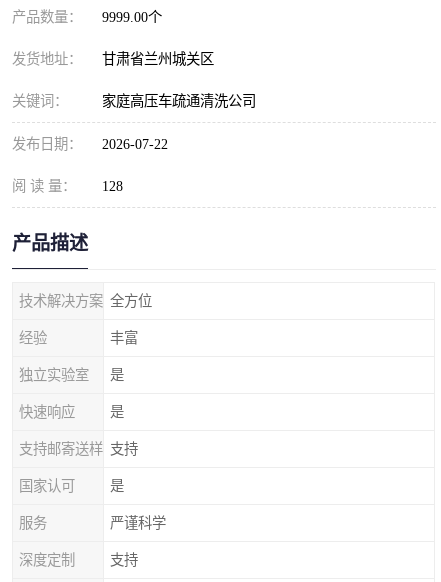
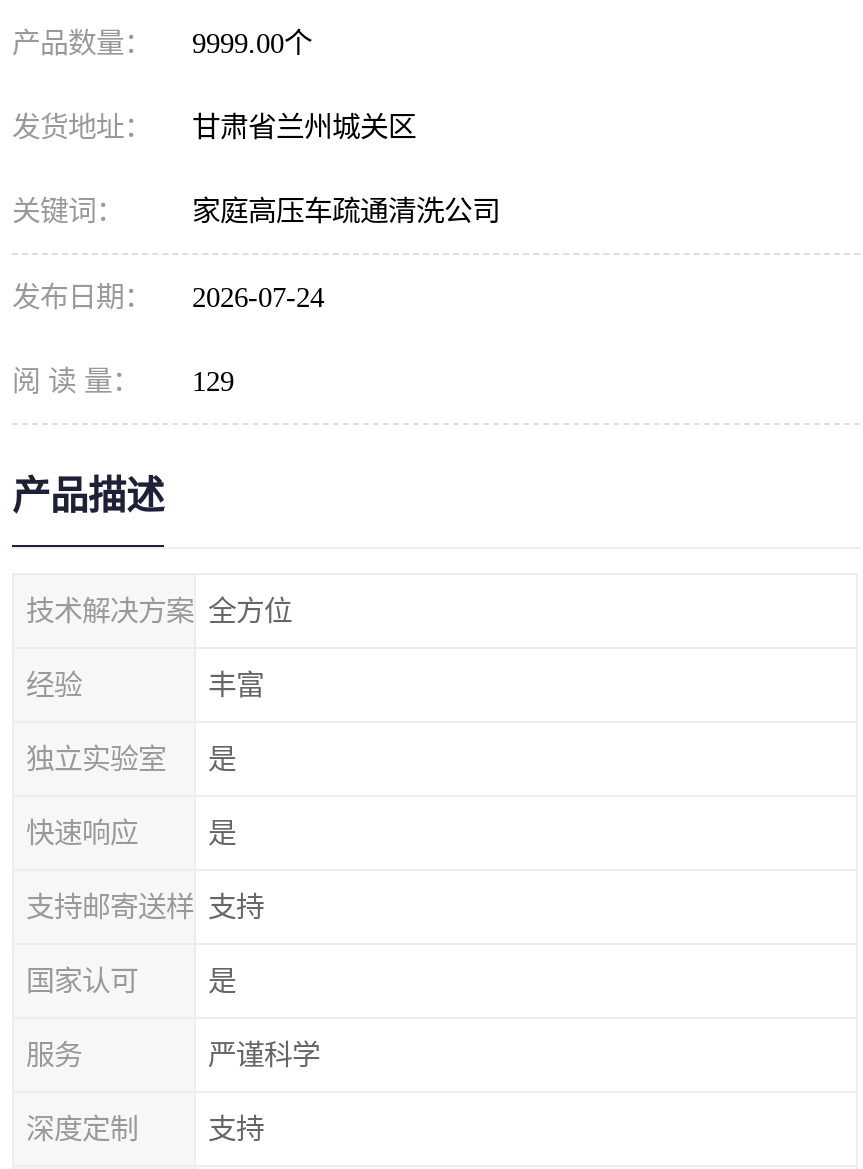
[12,136,168,152] 发布日期： 2026-07-22 -> [12,281,324,313] 发布日期： 2026-07-24
[12,178,123,194] 阅 读 量： 128 -> [12,365,234,397] 阅 读 量： 129

